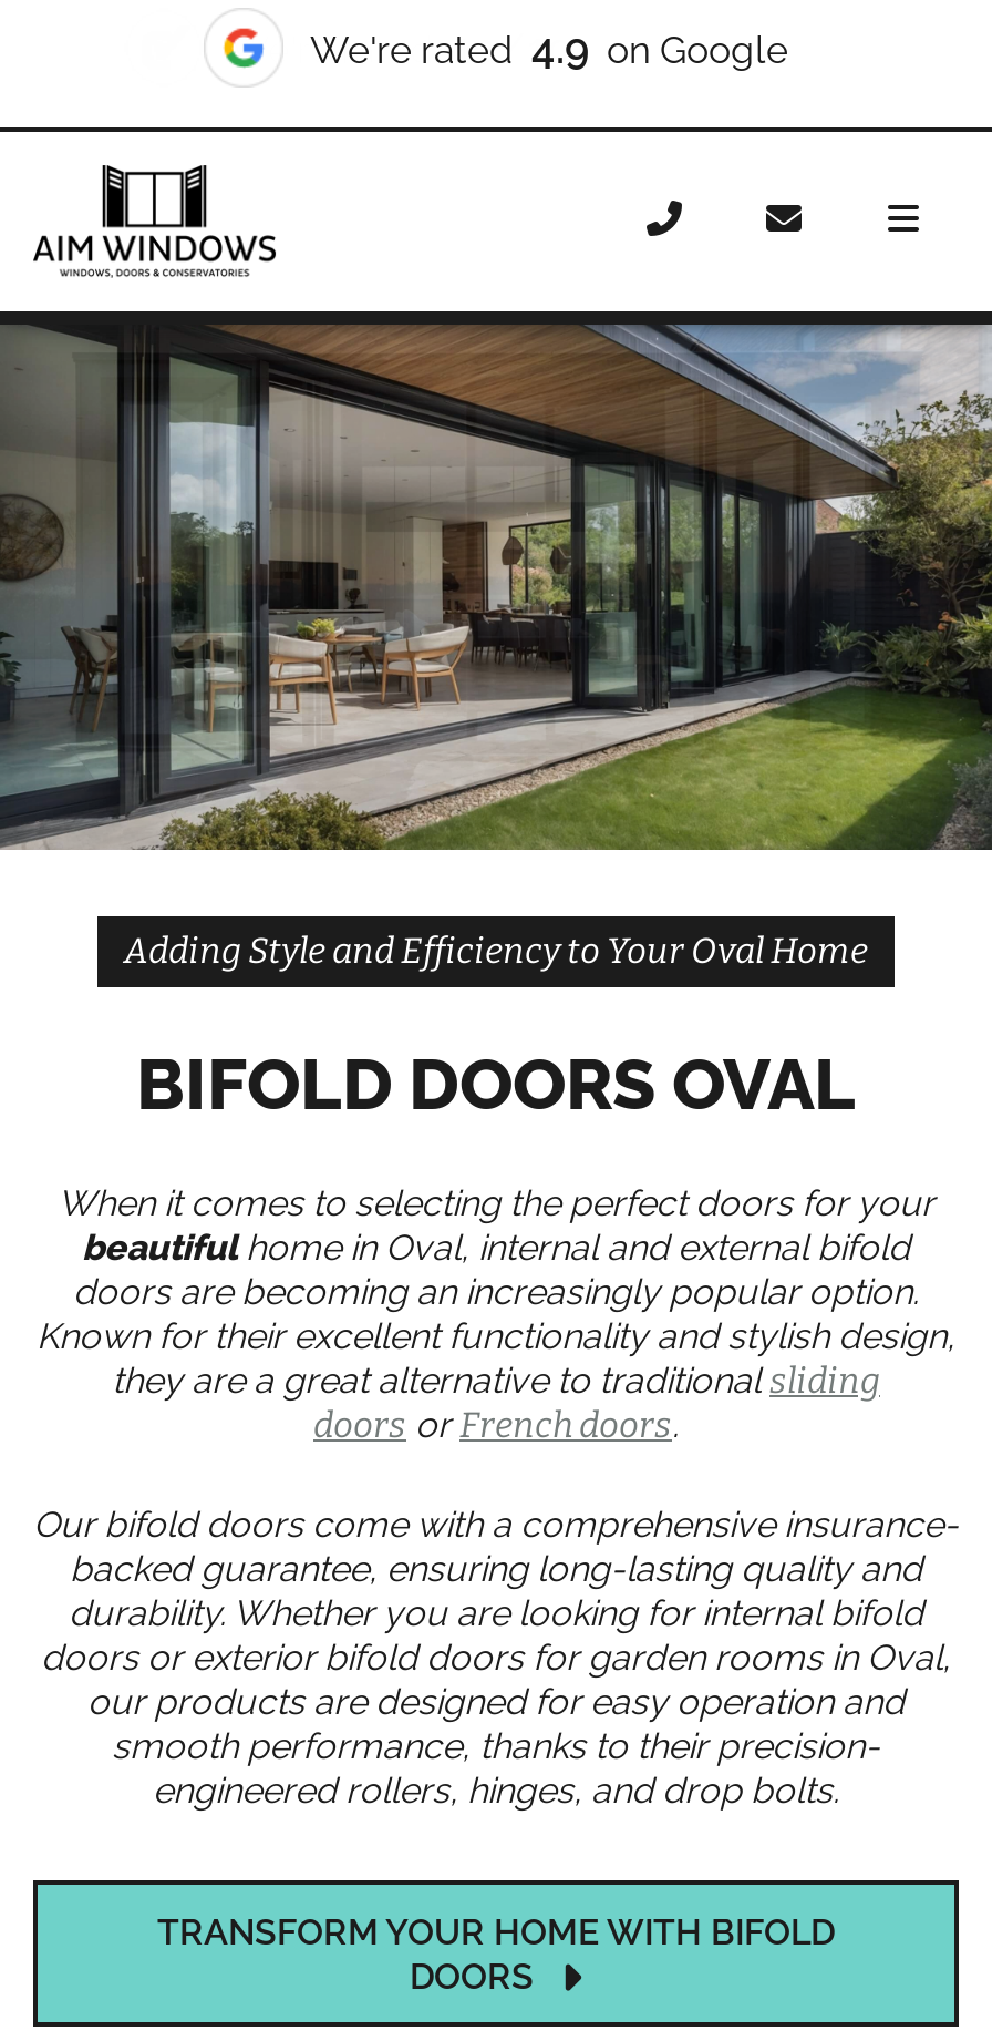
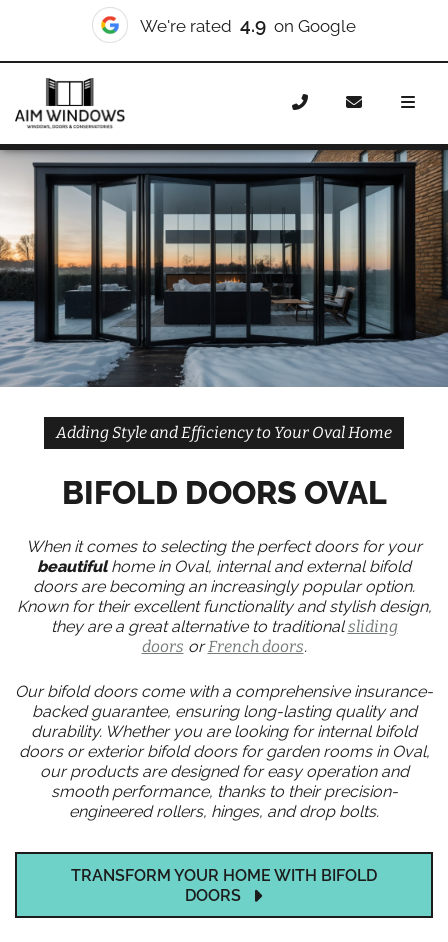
[7,322,985,852] [image] -> [3,149,445,388] [image]

